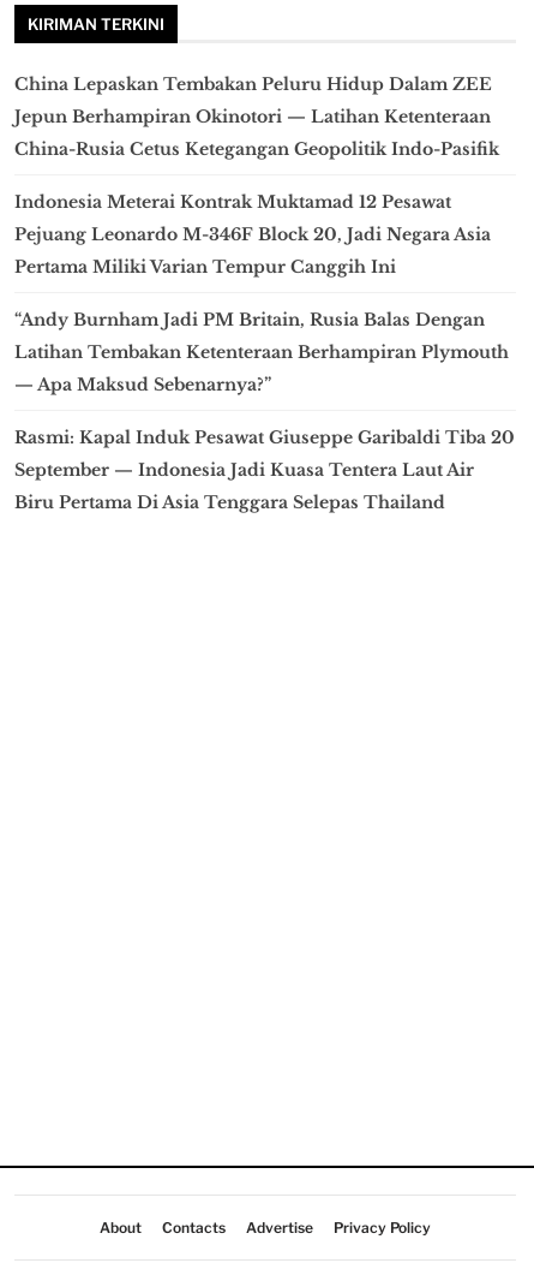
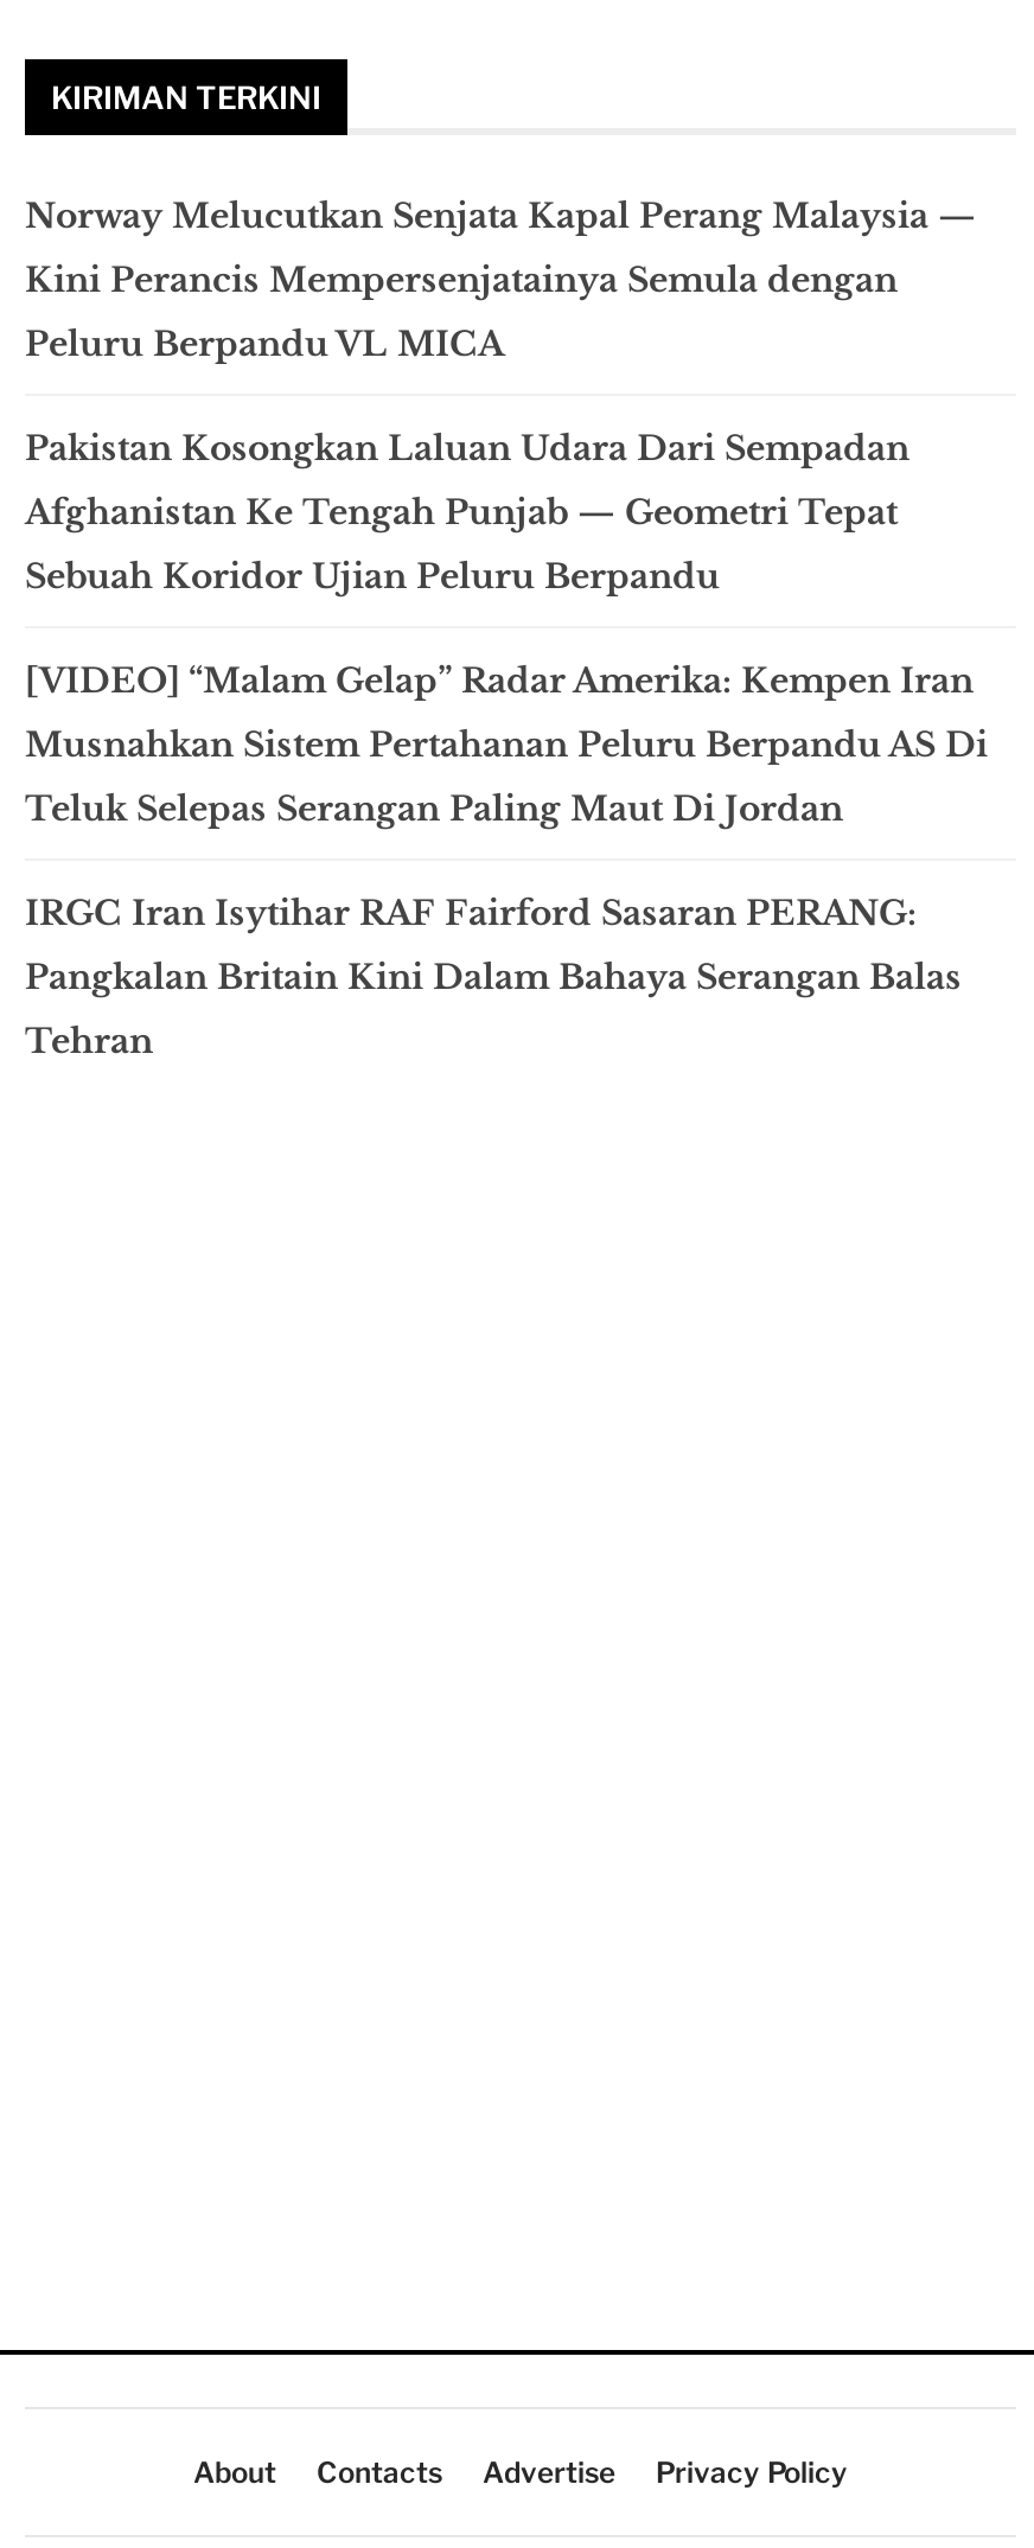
[14,73,492,95] China Lepaskan Tembakan Peluru Hidup Dalam ZEE -> [25,194,976,237] Norway Melucutkan Senjata Kapal Perang Malaysia —
[14,106,491,127] Jepun Berhampiran Okinotori — Latihan Ketenteraan -> [25,258,898,301] Kini Perancis Mempersenjatainya Semula dengan
[14,138,499,160] China-Rusia Cetus Ketegangan Geopolitik Indo-Pasifik -> [25,322,504,365] Peluru Berpandu VL MICA
[14,191,451,212] Indonesia Meterai Kontrak Muktamad 12 Pesawat -> [25,426,909,469] Pakistan Kosongkan Laluan Udara Dari Sempadan
[14,223,491,245] Pejuang Leonardo M-346F Block 20, Jadi Negara Asia -> [25,490,898,533] Afghanistan Ke Tengah Punjab — Geometri Tepat
[14,256,396,277] Pertama Miliki Varian Tempur Canggih Ini -> [25,554,720,597] Sebuah Koridor Ujian Peluru Berpandu
[14,309,485,330] “Andy Burnham Jadi PM Britain, Rusia Balas Dengan -> [25,659,974,701] [VIDEO] “Malam Gelap” Radar Amerika: Kempen Iran
[14,341,509,363] Latihan Tembakan Ketenteraan Berhampiran Plymouth -> [25,723,988,765] Musnahkan Sistem Pertahanan Peluru Berpandu AS Di
[14,373,271,395] — Apa Maksud Sebenarnya?” -> [25,787,843,829] Teluk Selepas Serangan Paling Maut Di Jordan
[14,426,515,448] Rasmi: Kapal Induk Pesawat Giuseppe Garibaldi Tiba 20 -> [25,891,917,934] IRGC Iran Isytihar RAF Fairford Sasaran PERANG:
[14,459,474,480] September — Indonesia Jadi Kuasa Tentera Laut Air -> [25,955,962,998] Pangkalan Britain Kini Dalam Bahaya Serangan Balas
[14,491,445,513] Biru Pertama Di Asia Tenggara Selepas Thailand -> [25,1019,153,1062] Tehran

